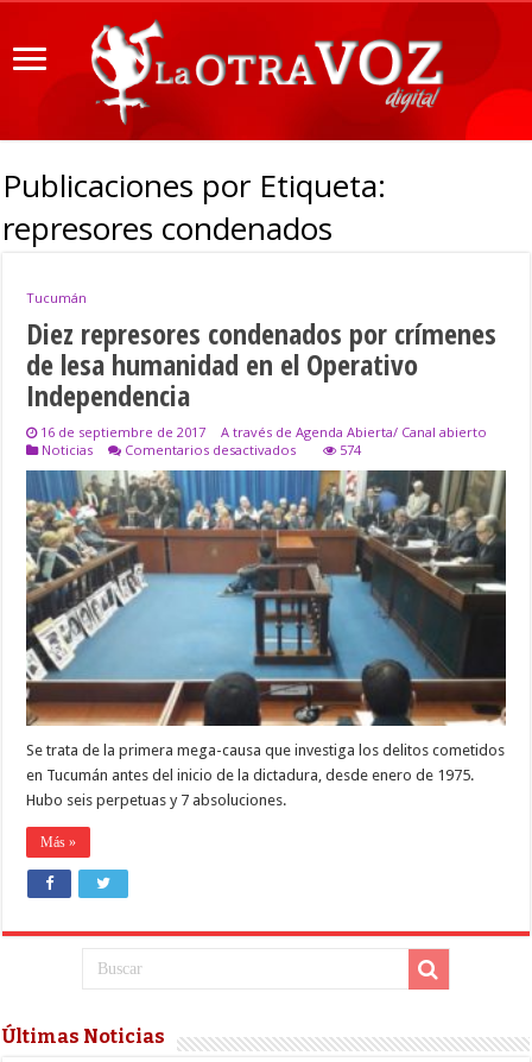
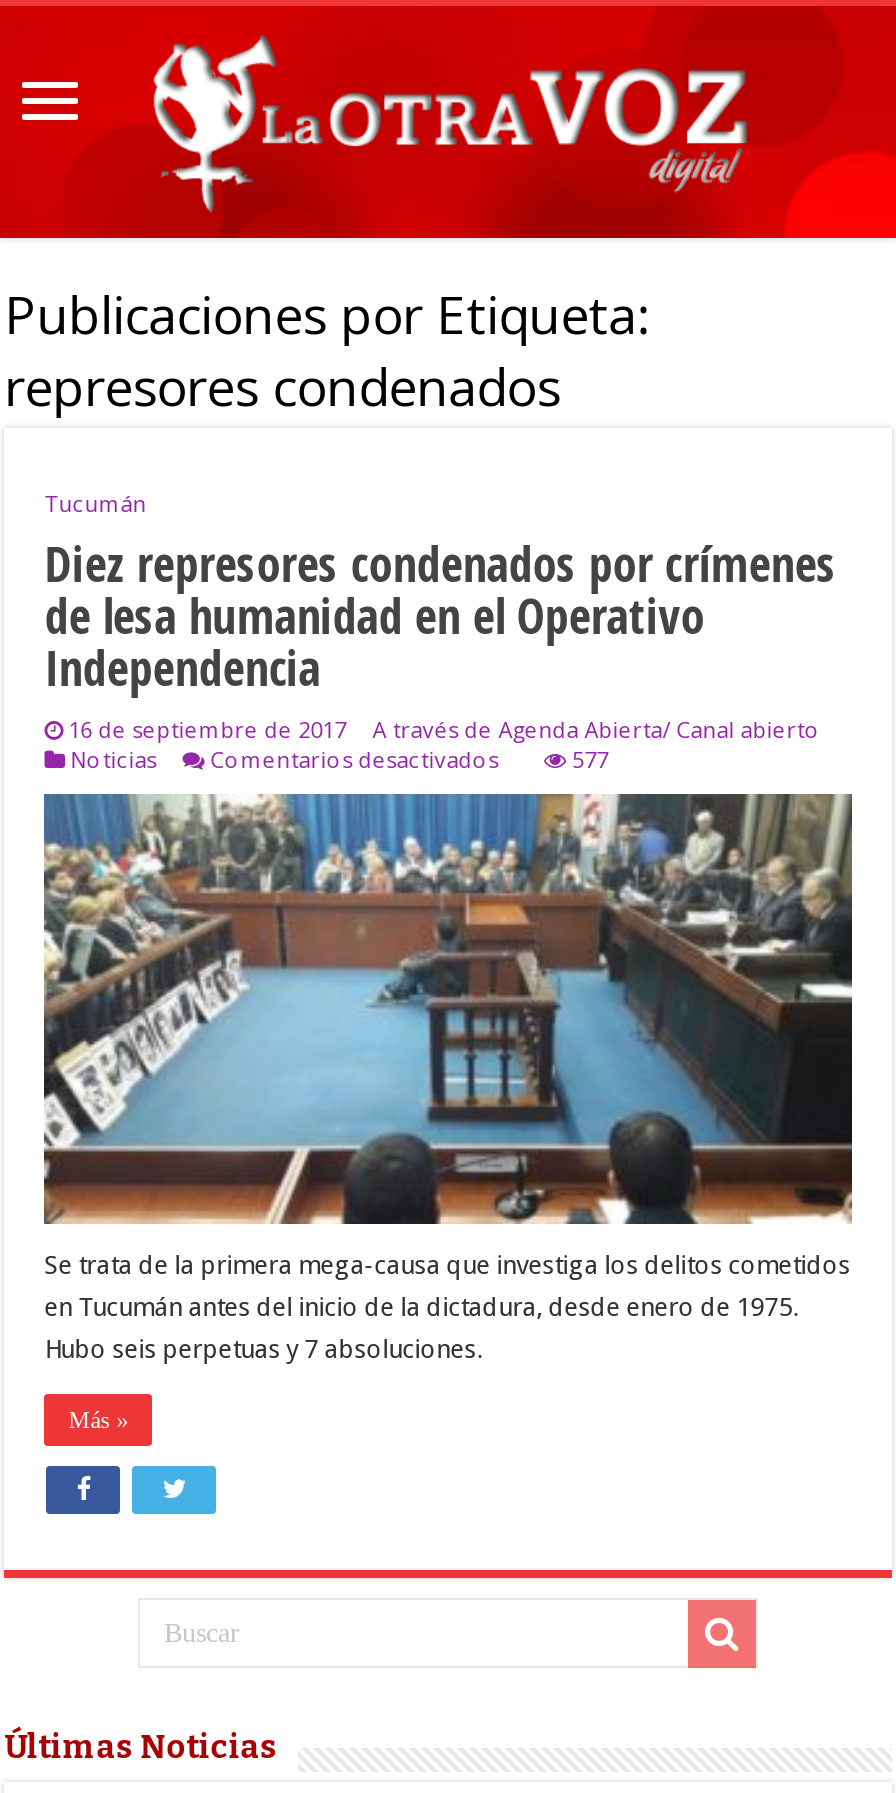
[340,441,361,459] 574 -> [572,744,608,774] 577

